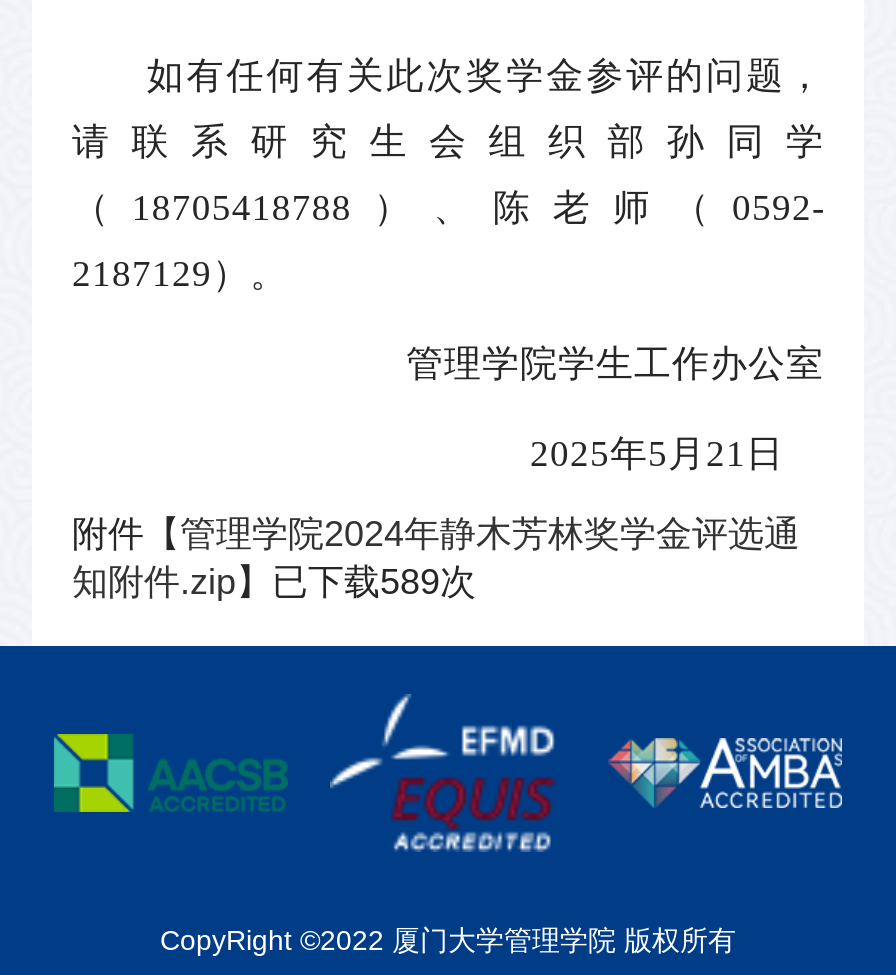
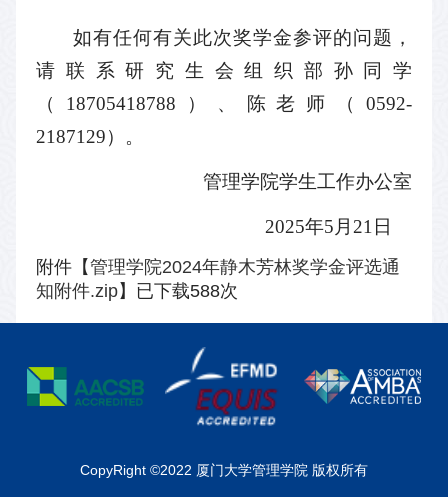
[72,562,476,602] 知附件.zip】已下载589次 -> [36,281,238,301] 知附件.zip】已下载588次

